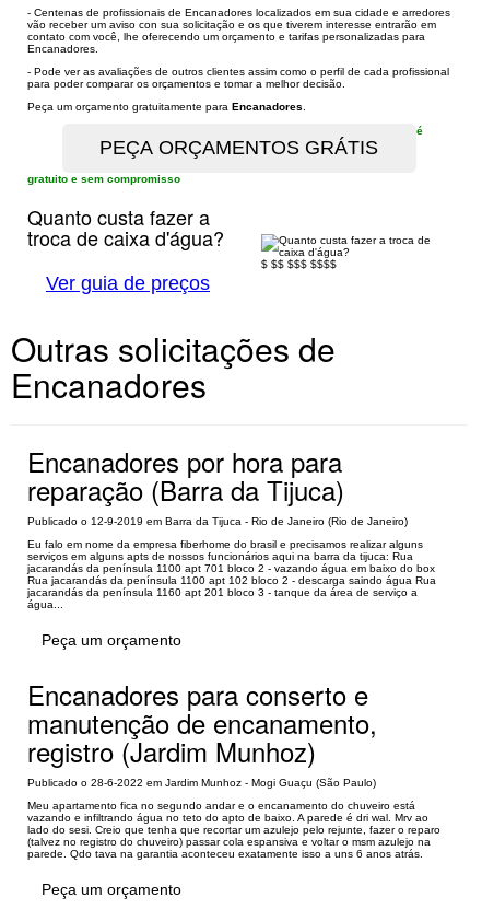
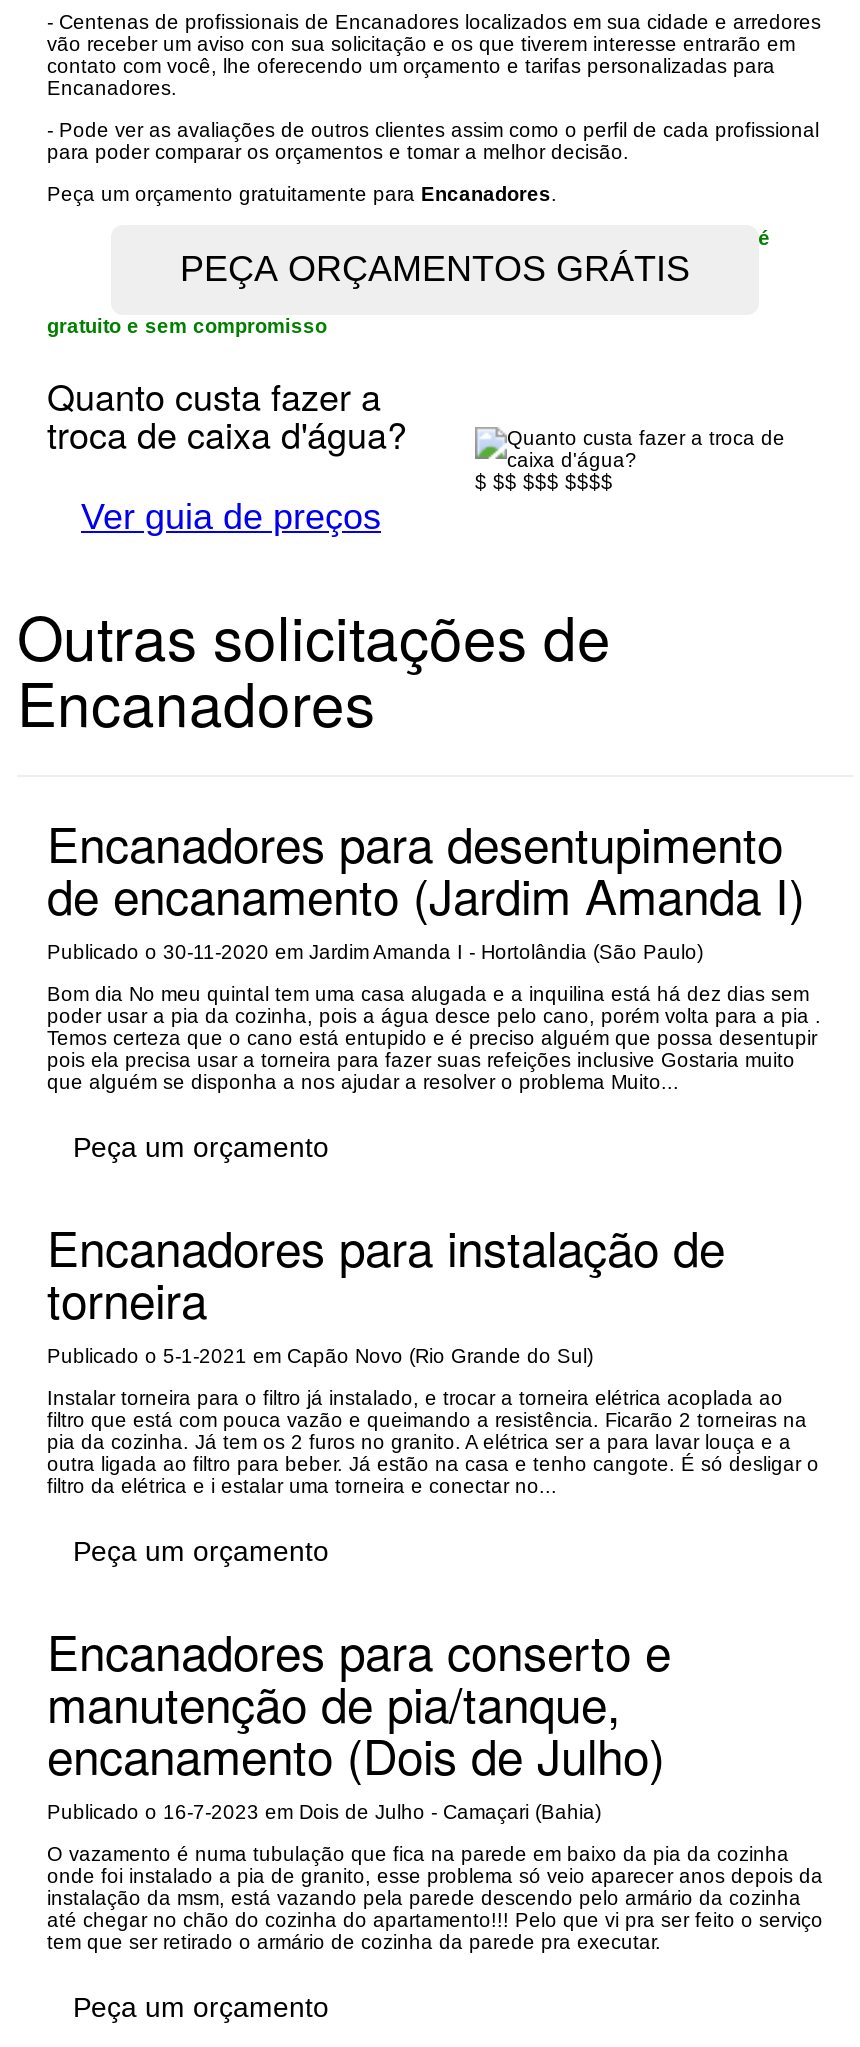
[27,442,436,610] Encanadores por hora para | reparação (Barra da Tijuca) | Publicado o 12-9-2019 em Barra da Tijuca - Rio de Janeiro (Rio de Janeiro) | Eu falo em nome da empresa fiberhome do brasil e precisamos realizar alguns | serviços em alguns apts de nossos funcionários aqui na barra da tijuca: Rua | jacarandás da península 1100 apt 701 bloco 2 - vazando água em baixo do box | Rua jacarandás da península 1100 apt 102 bloco 2 - descarga saindo água Rua | jacarandás da península 1160 apt 201 bloco 3 - tanque da área de serviço a | água... -> [47,807,821,1497] Encanadores para desentupimento | de encanamento (Jardim Amanda I) | Publicado o 30-11-2020 em Jardim Amanda I - Hortolândia (São Paulo) | Bom dia No meu quintal tem uma casa alugada e a inquilina está há dez dias sem | poder usar a pia da cozinha, pois a água desce pelo cano, porém volta para a pia . | Temos certeza que o cano está entupido e é preciso alguém que possa desentupir | pois ela precisa usar a torneira para fazer suas refeições inclusive Gostaria muito | que alguém se disponha a nos ajudar a resolver o problema Muito... | Peça um orçamento | Encanadores para instalação de | torneira | Publicado o 5-1-2021 em Capão Novo (Rio Grande do Sul) | Instalar torneira para o filtro já instalado, e trocar a torneira elétrica acoplada ao | filtro que está com pouca vazão e queimando a resistência. Ficarão 2 torneiras na | pia da cozinha. Já tem os 2 furos no granito. A elétrica ser a para lavar louça e a | outra ligada ao filtro para beber. Já estão na casa e tenho cangote. É só desligar o | filtro da elétrica e i estalar uma torneira e conectar no...
[27,703,377,789] manutenção de encanamento, | registro (Jardim Munhoz) | Publicado o 28-6-2022 em Jardim Munhoz - Mogi Guaçu (São Paulo) -> [47,1667,665,1823] manutenção de pia/tanque, | encanamento (Dois de Julho) | Publicado o 16-7-2023 em Dois de Julho - Camaçari (Bahia)
[27,800,440,860] Meu apartamento fica no segundo andar e o encanamento do chuveiro está | vazando e infiltrando água no teto do apto de baixo. A parede é dri wal. Mrv ao | lado do sesi. Creio que tenha que recortar um azulejo pelo rejunte, fazer o reparo | (talvez no registro do chuveiro) passar cola espansiva e voltar o msm azulejo na | parede. Qdo tava na garantia aconteceu exatamente isso a uns 6 anos atrás. -> [47,1843,823,1953] O vazamento é numa tubulação que fica na parede em baixo da pia da cozinha | onde foi instalado a pia de granito, esse problema só veio aparecer anos depois da | instalação da msm, está vazando pela parede descendo pelo armário da cozinha | até chegar no chão do cozinha do apartamento!!! Pelo que vi pra ser feito o serviço | tem que ser retirado o armário de cozinha da parede pra executar.

